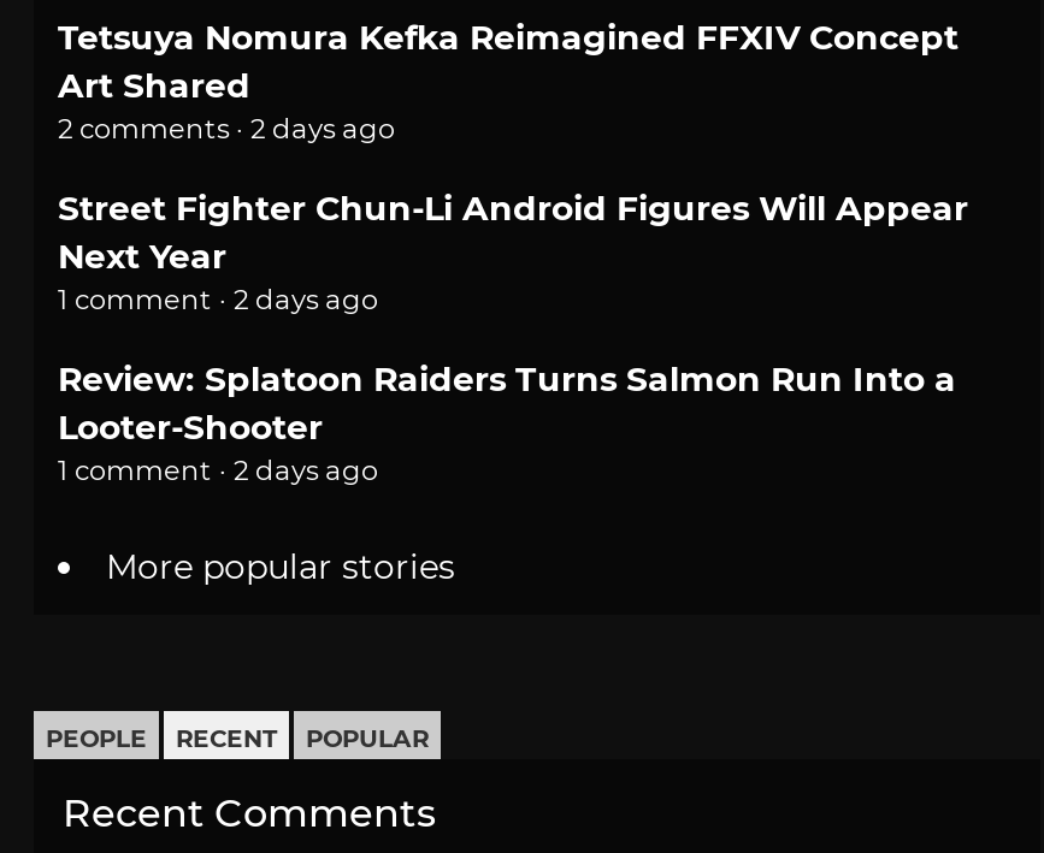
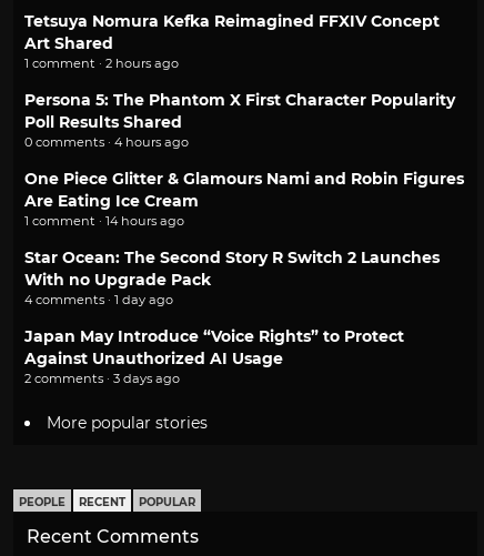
[58,111,968,487] 2 comments · 2 days ago | Street Fighter Chun-Li Android Figures Will Appear | Next Year | 1 comment · 2 days ago | Review: Splatoon Raiders Turns Salmon Run Into a | Looter-Shooter | 1 comment · 2 days ago -> [24,55,464,386] 1 comment · 2 hours ago | Persona 5: The Phantom X First Character Popularity | Poll Results Shared | 0 comments · 4 hours ago | One Piece Glitter & Glamours Nami and Robin Figures | Are Eating Ice Cream | 1 comment · 14 hours ago | Star Ocean: The Second Story R Switch 2 Launches | With no Upgrade Pack | 4 comments · 1 day ago | Japan May Introduce “Voice Rights” to Protect | Against Unauthorized AI Usage | 2 comments · 3 days ago

